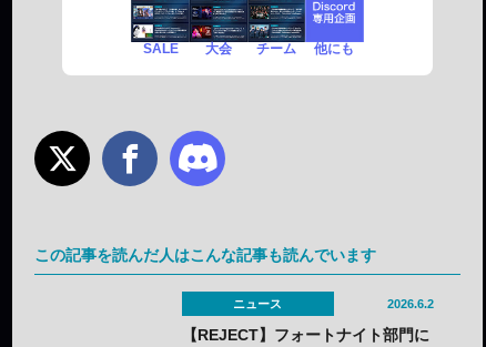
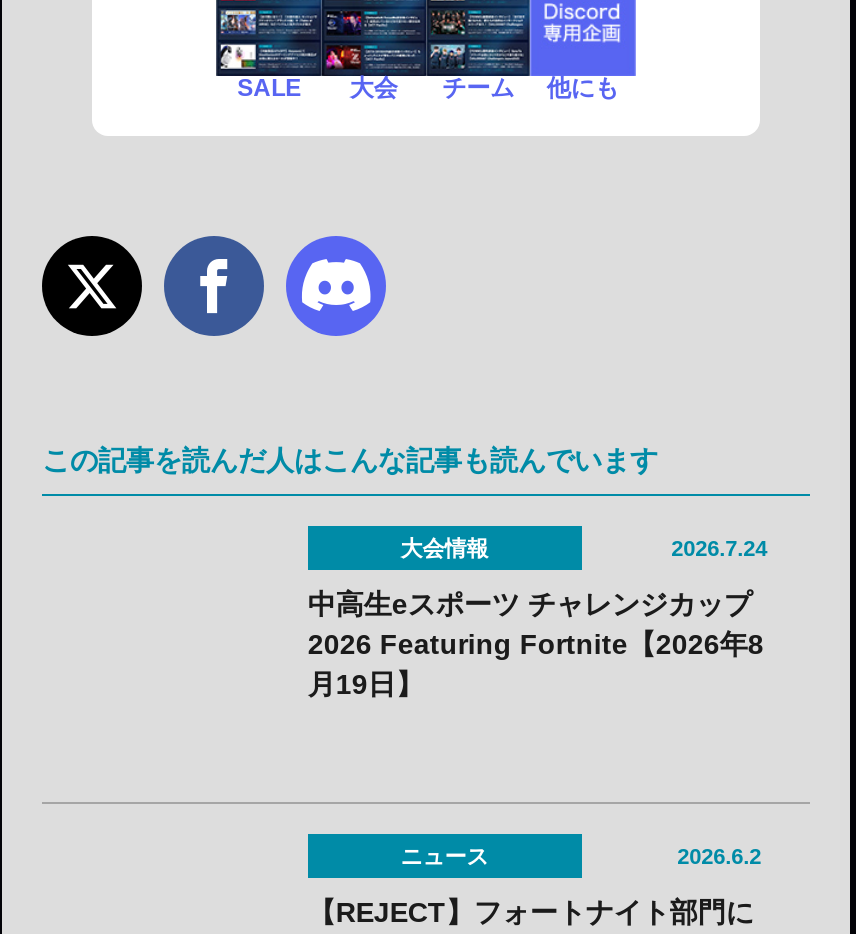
none -> [308,536,767,701] 大会情報 | 2026.7.24 | 中高生eスポーツ チャレンジカップ | 2026 Featuring Fortnite【2026年8 | 月19日】

